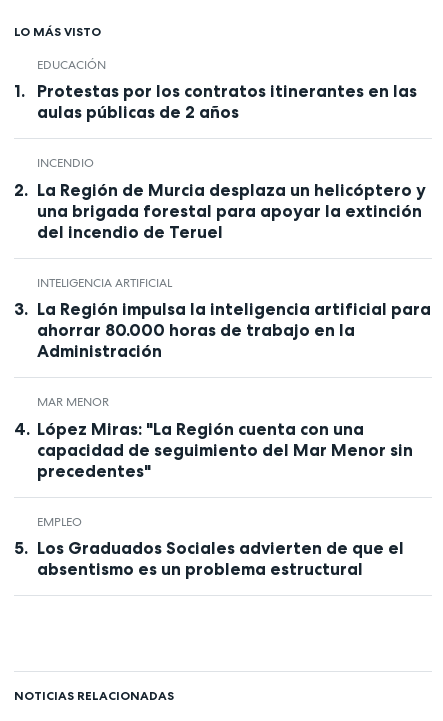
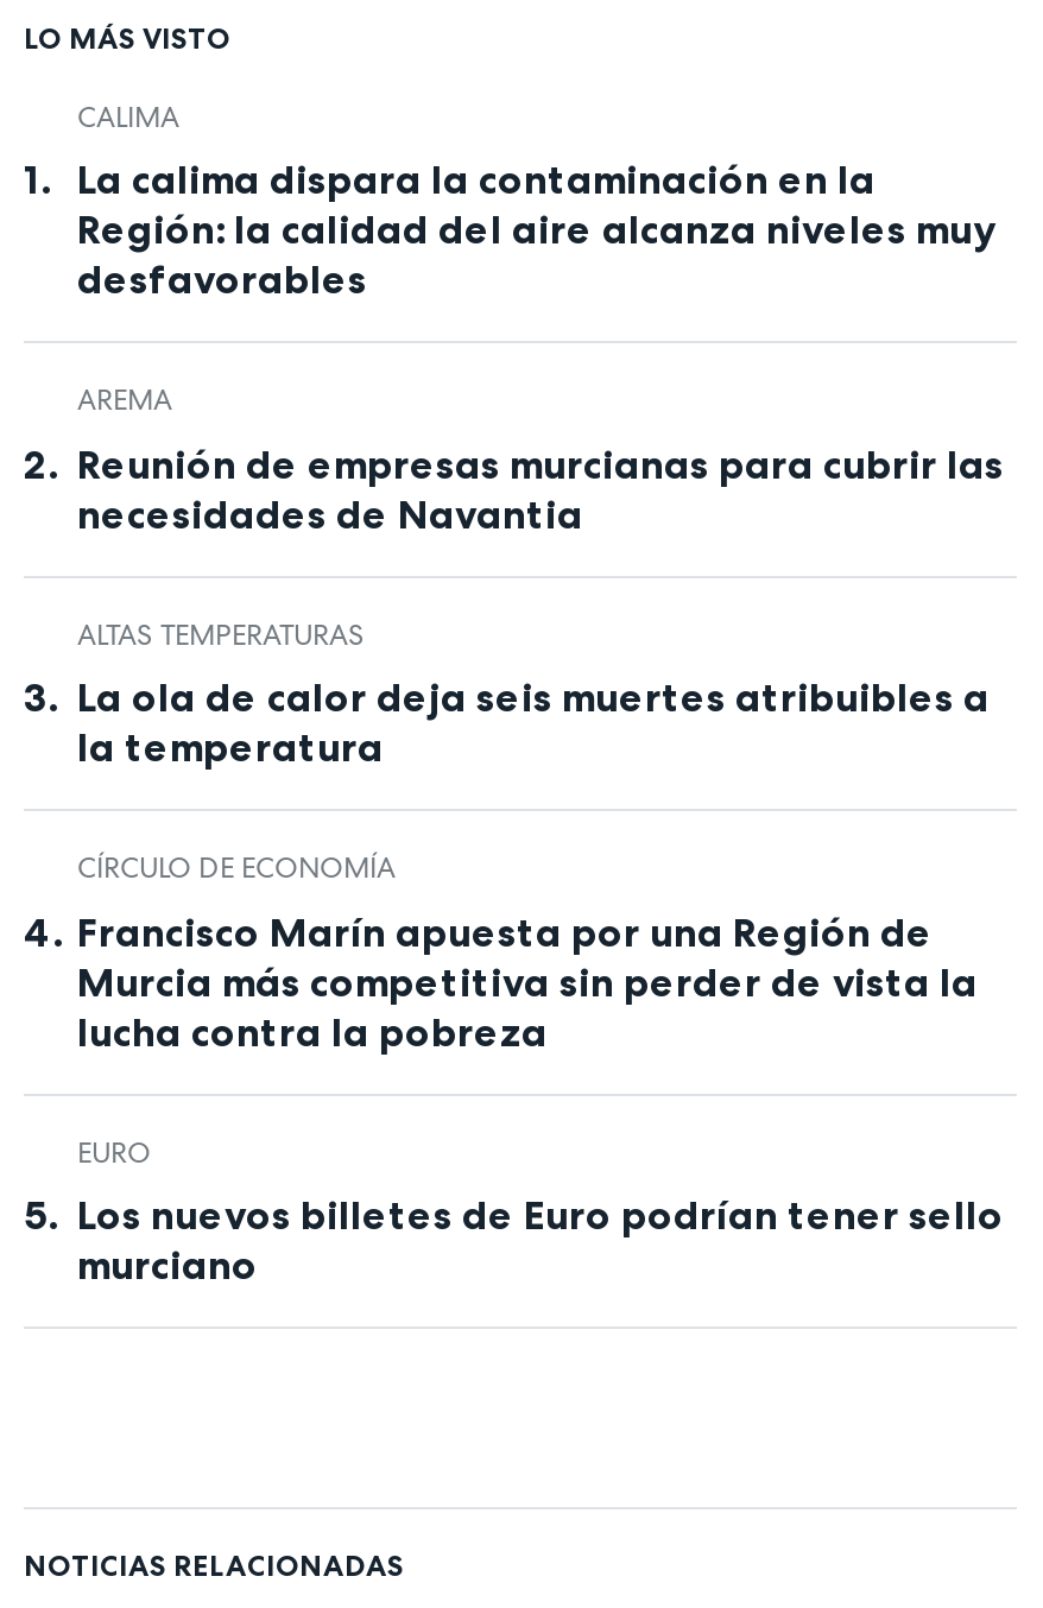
[36,57,416,122] EDUCACIÓN | Protestas por los contratos itinerantes en las | aulas públicas de 2 años -> [77,98,997,304] CALIMA | La calima dispara la contaminación en la | Región: la calidad del aire alcanza niveles muy | desfavorables
[36,155,425,242] INCENDIO | La Región de Murcia desplaza un helicóptero y | una brigada forestal para apoyar la extinción | del incendio de Teruel -> [77,382,1004,538] AREMA | Reunión de empresas murcianas para cubrir las | necesidades de Navantia
[36,275,430,361] INTELIGENCIA ARTIFICIAL | La Región impulsa la inteligencia artificial para | ahorrar 80.000 horas de trabajo en la | Administración -> [77,616,990,771] ALTAS TEMPERATURAS | La ola de calor deja seis muertes atribuibles a | la temperatura
[36,394,412,481] MAR MENOR | López Miras: "La Región cuenta con una | capacidad de seguimiento del Mar Menor sin | precedentes" -> [77,850,978,1055] CÍRCULO DE ECONOMÍA | Francisco Marín apuesta por una Región de | Murcia más competitiva sin perder de vista la | lucha contra la pobreza
[36,514,403,579] EMPLEO | Los Graduados Sociales advierten de que el | absentismo es un problema estructural -> [77,1134,1004,1289] EURO | Los nuevos billetes de Euro podrían tener sello | murciano

